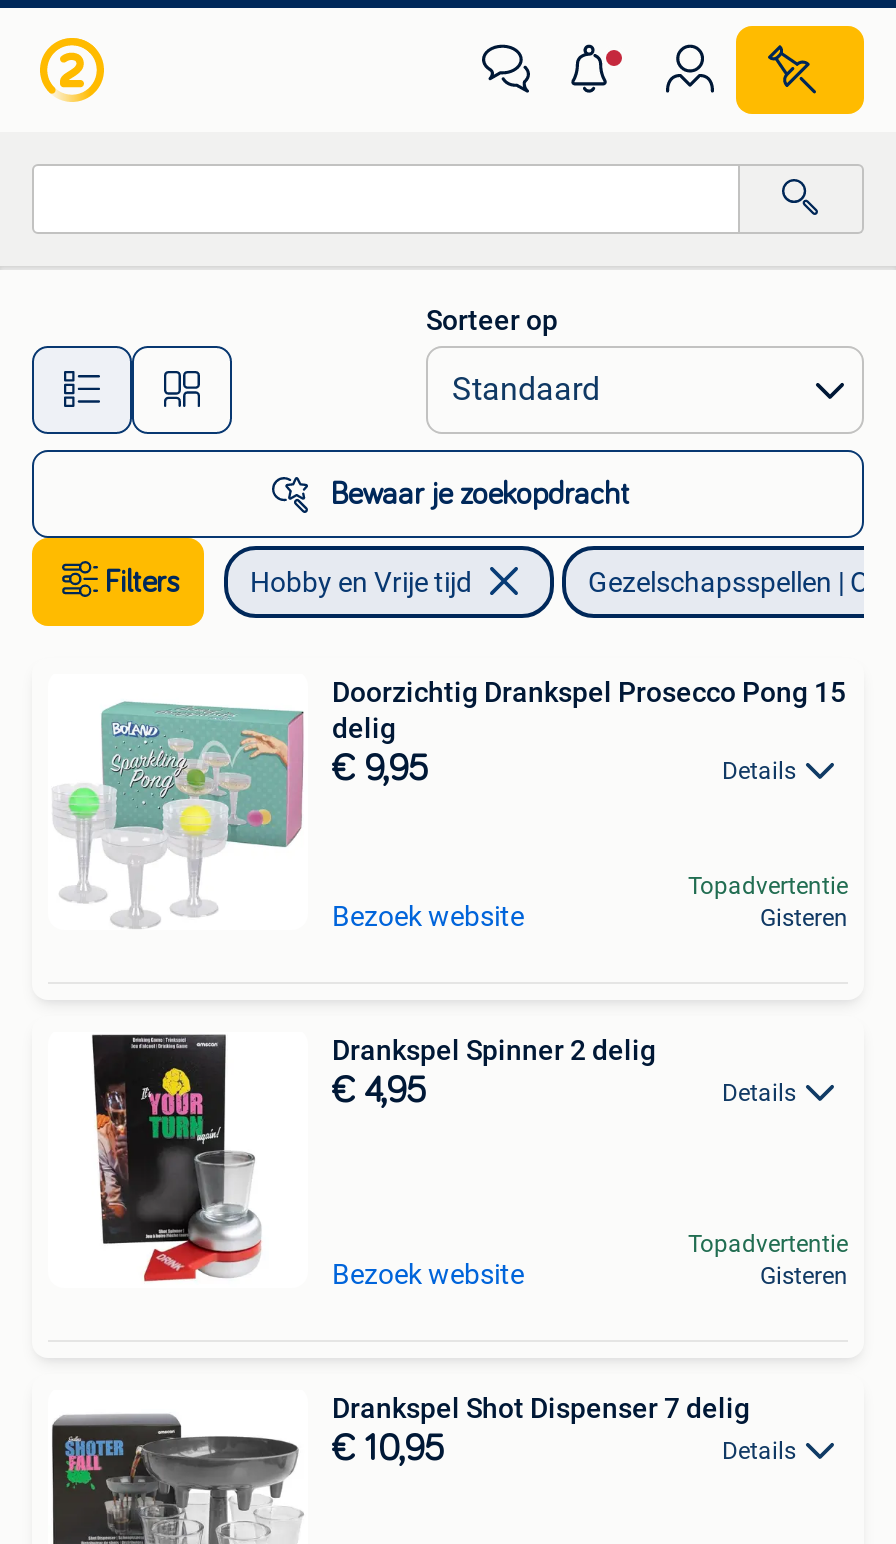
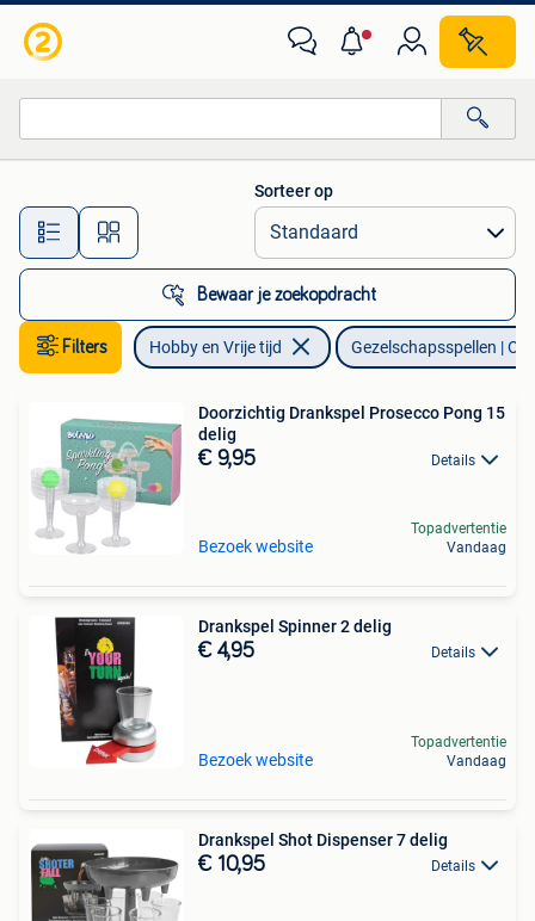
[760,904,848,932] Gisteren -> [447,539,506,556] Vandaag
[760,1262,848,1290] Gisteren -> [447,753,506,769] Vandaag

